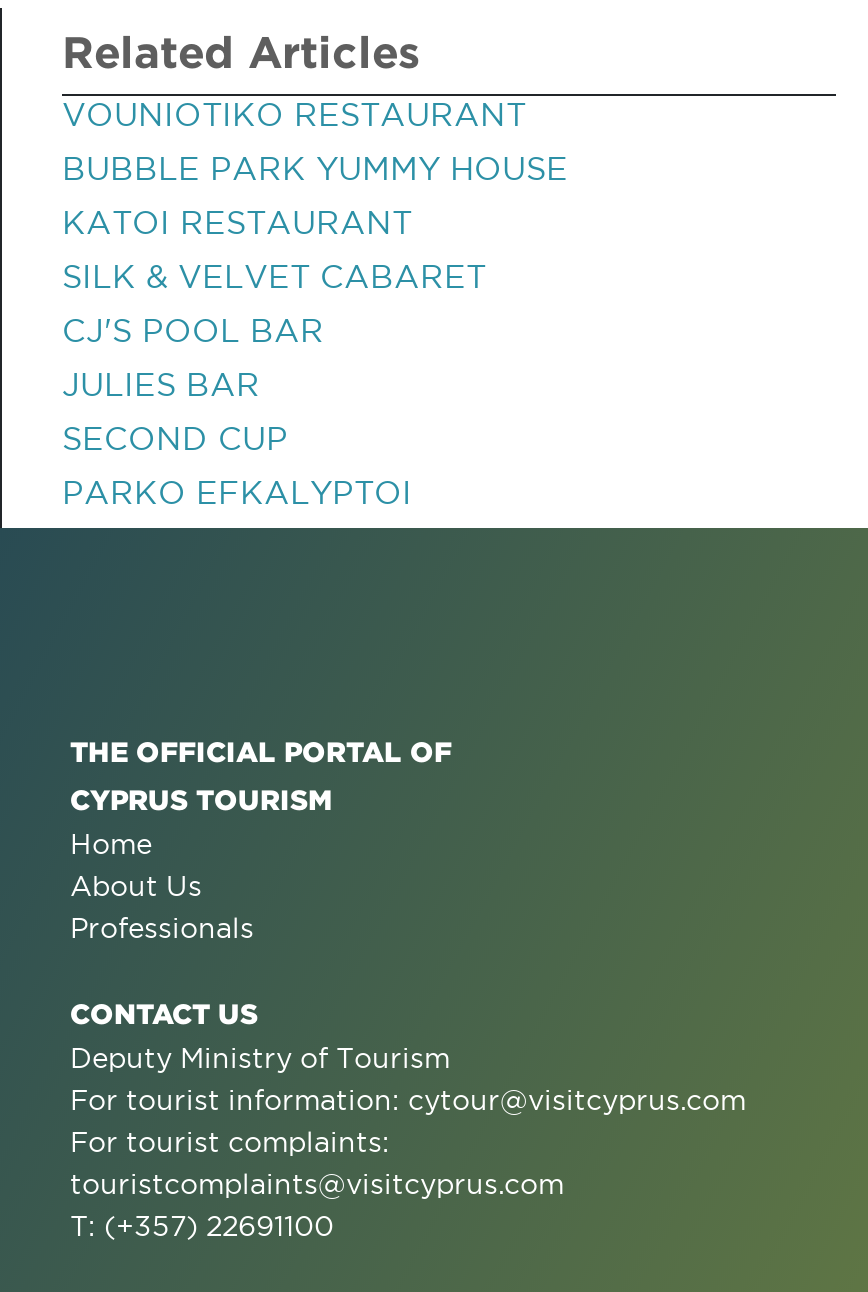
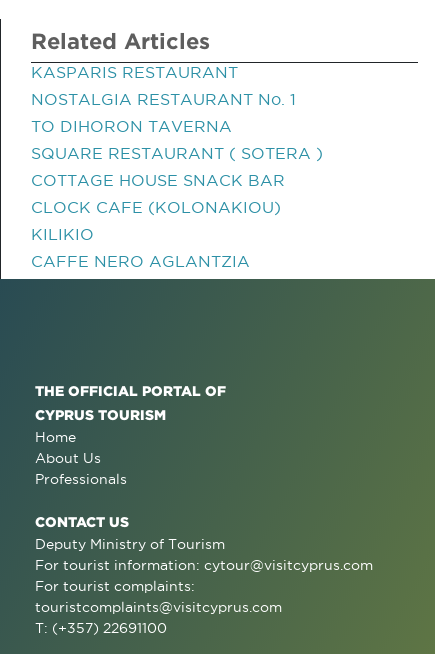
[62,96,526,132] VOUNIOTIKO RESTAURANT -> [31,63,238,81] KASPARIS RESTAURANT
[62,150,568,186] BUBBLE PARK YUMMY HOUSE -> [31,90,296,108] NOSTALGIA RESTAURANT No. 1
[62,204,412,240] KATOI RESTAURANT -> [31,117,232,135] TO DIHORON TAVERNA
[62,258,486,294] SILK & VELVET CABARET -> [31,144,323,162] SQUARE RESTAURANT ( SOTERA )
[62,312,324,348] CJ'S POOL BAR -> [31,171,285,189] COTTAGE HOUSE SNACK BAR
[62,366,260,402] JULIES BAR -> [31,198,281,216] CLOCK CAFE (KOLONAKIOU)
[62,420,288,456] SECOND CUP -> [31,225,94,243] KILIKIO
[62,474,412,510] PARKO EFKALYPTOI -> [31,252,250,270] CAFFE NERO AGLANTZIA

